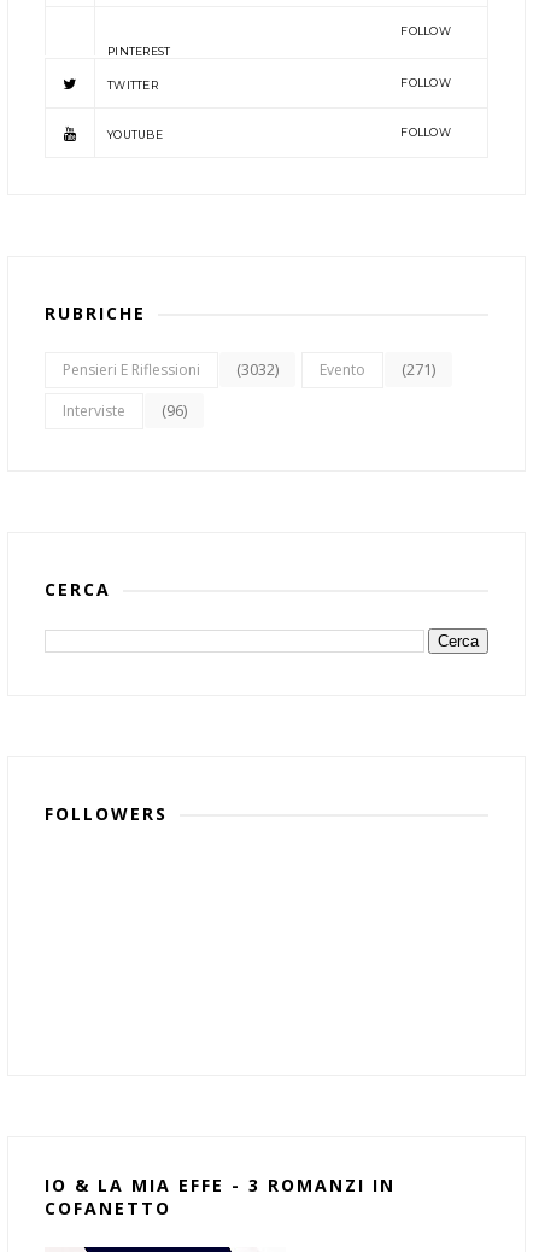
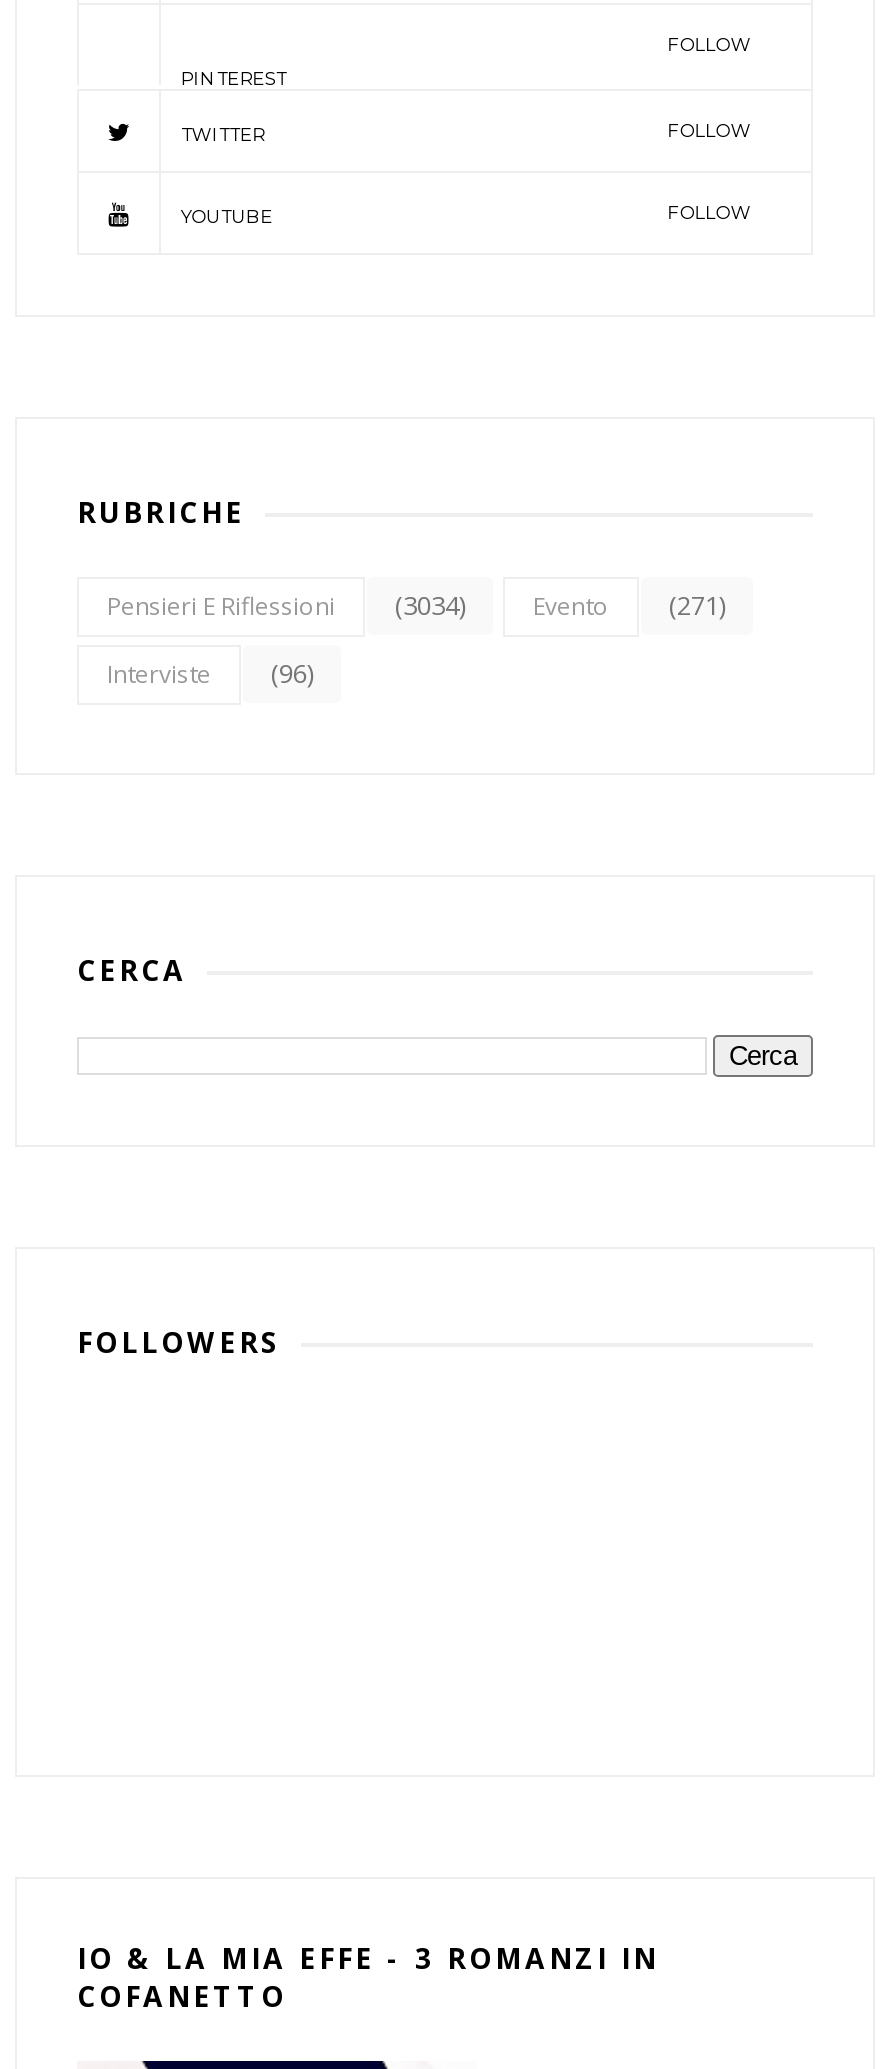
[63,358,435,379] Pensieri E Riflessioni (3032) Evento (271) -> [107,586,725,622] Pensieri E Riflessioni (3034) Evento (271)

